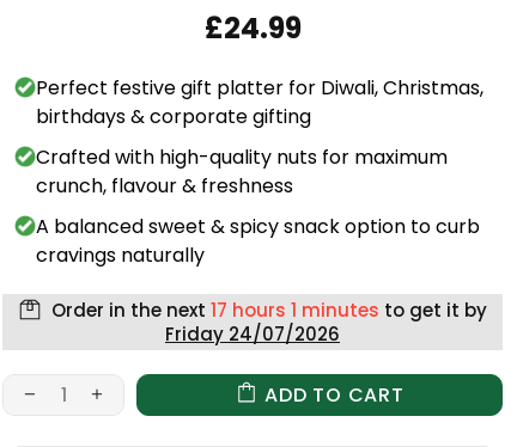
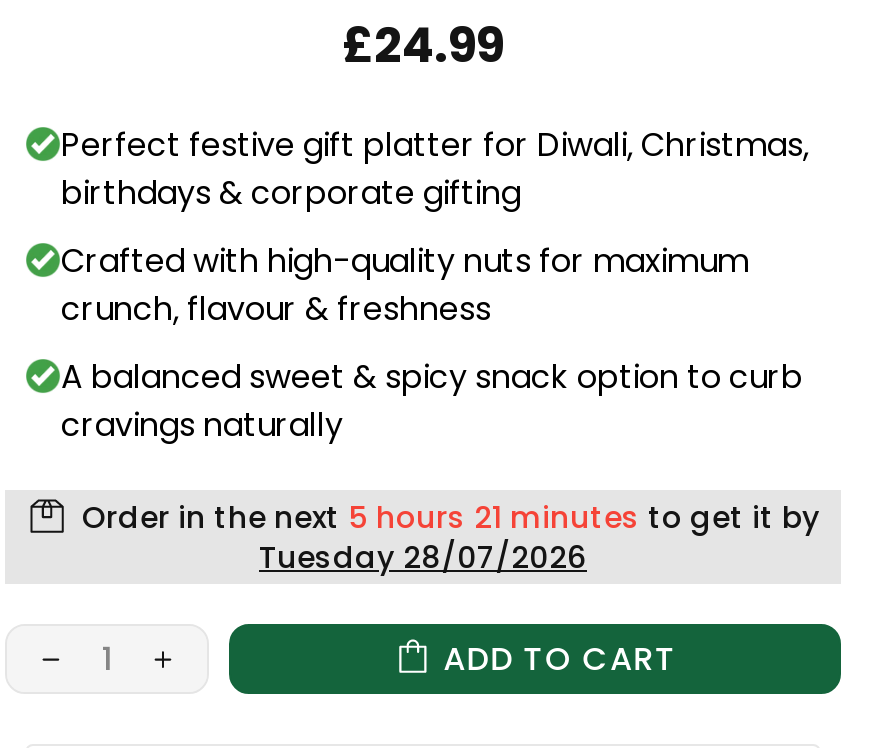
[47,297,487,346] Order in the next 17 hours 1 minutes to get it by | Friday 24/07/2026 -> [74,497,820,579] Order in the next 5 hours 21 minutes to get it by | Tuesday 28/07/2026

